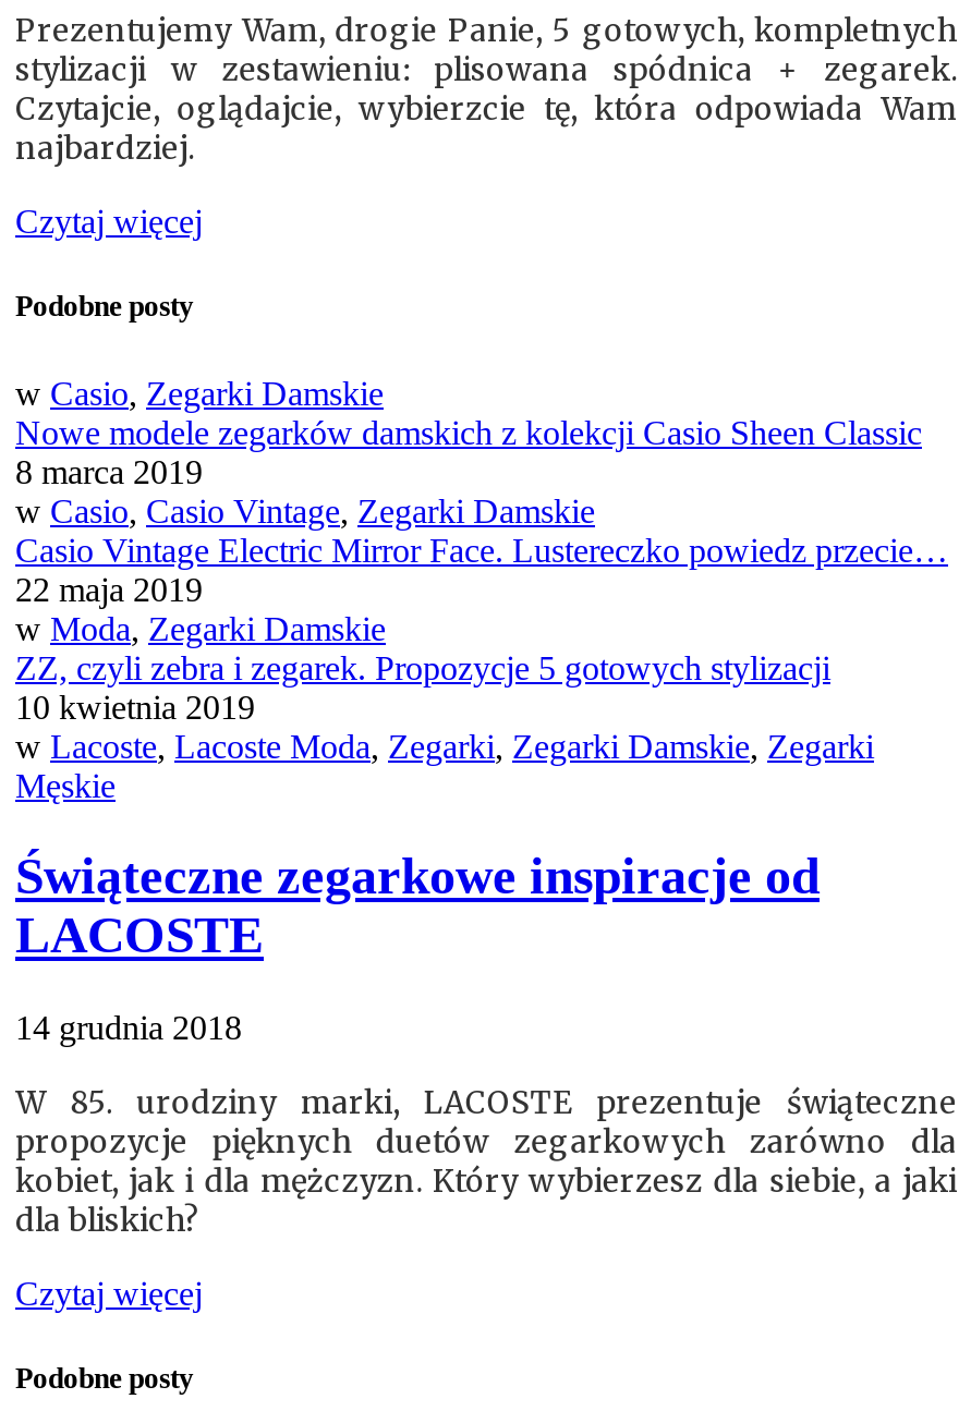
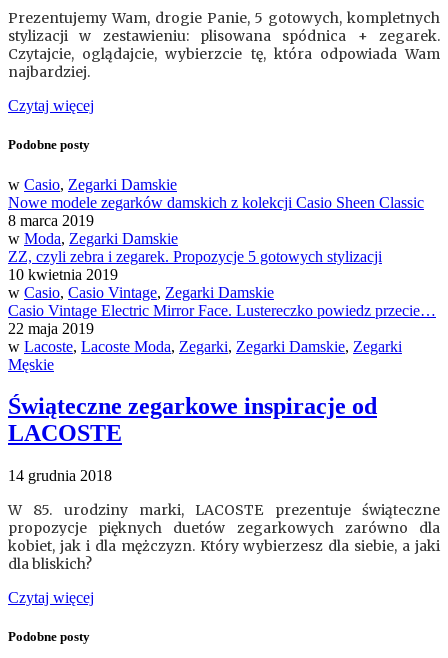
moved [15,491,948,607] -> [8,283,436,336]: w Casio, Casio Vintage, Zegarki Damskie | Casio Vintage Electric Mirror Face. Lustereczko powiedz przecie… | 22 maja 2019
moved [15,609,830,725] -> [8,229,382,282]: w Moda, Zegarki Damskie | ZZ, czyli zebra i zegarek. Propozycje 5 gotowych stylizacji | 10 kwietnia 2019

